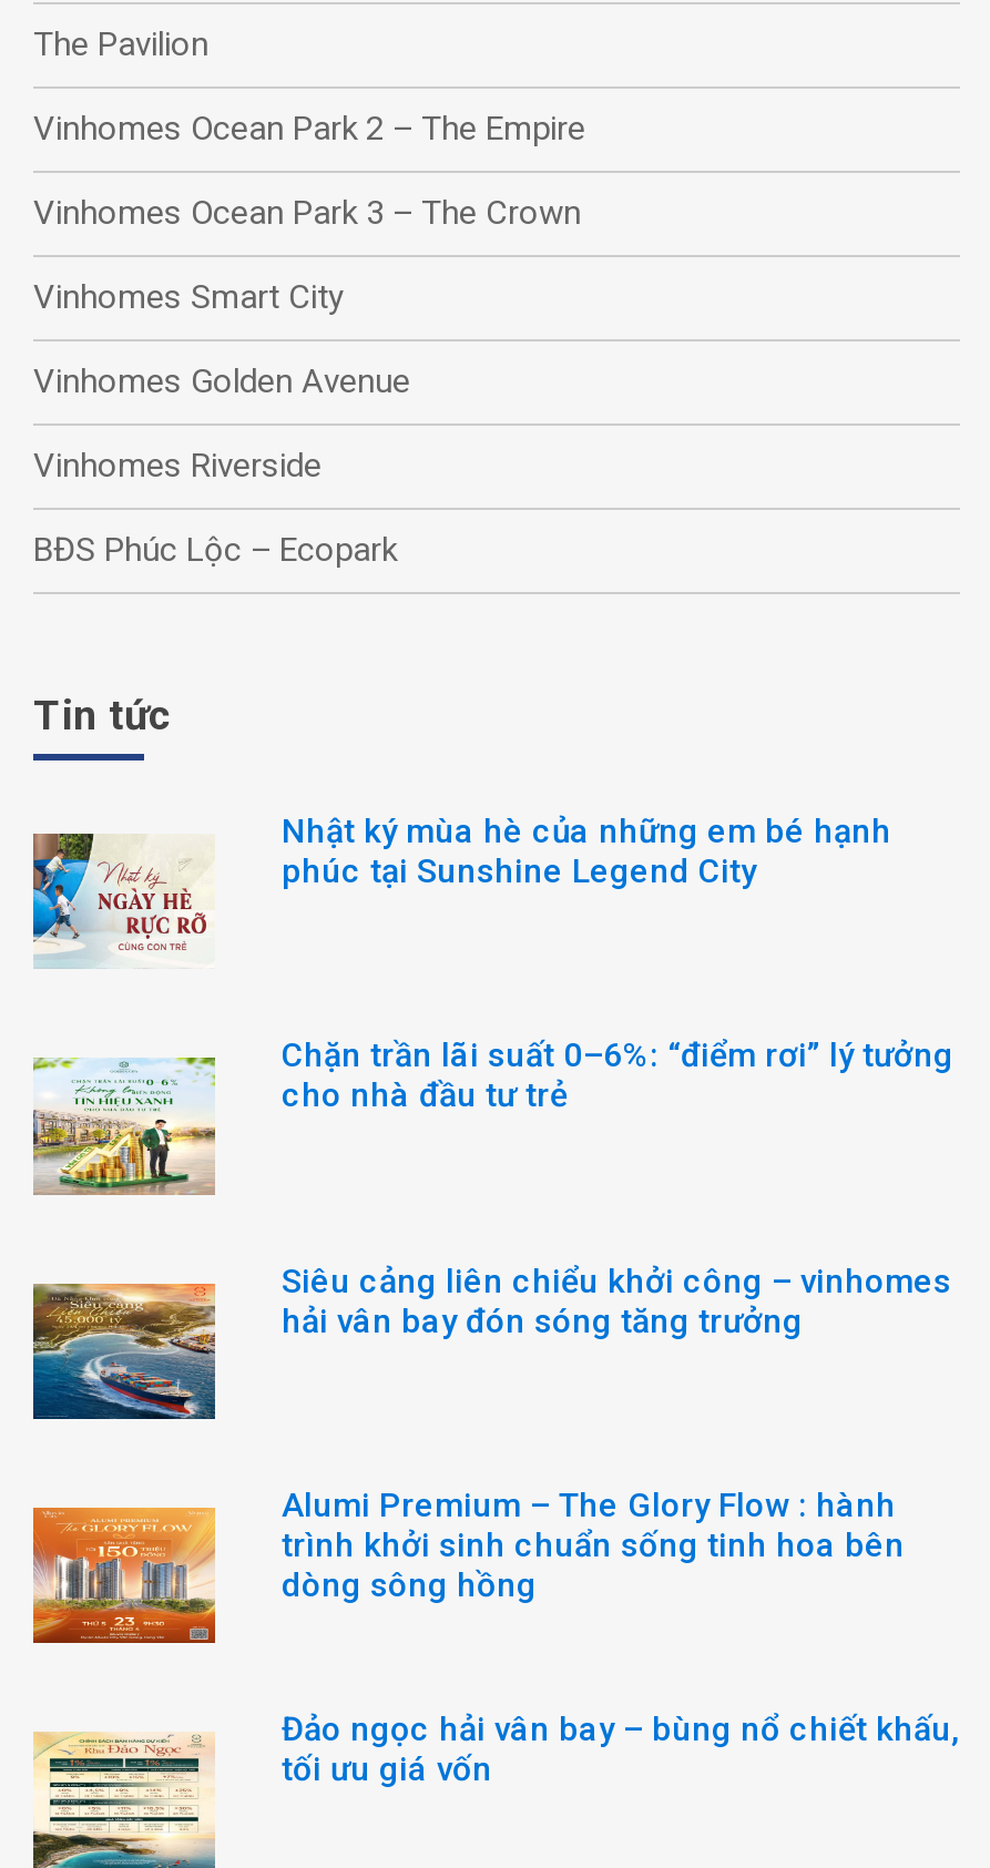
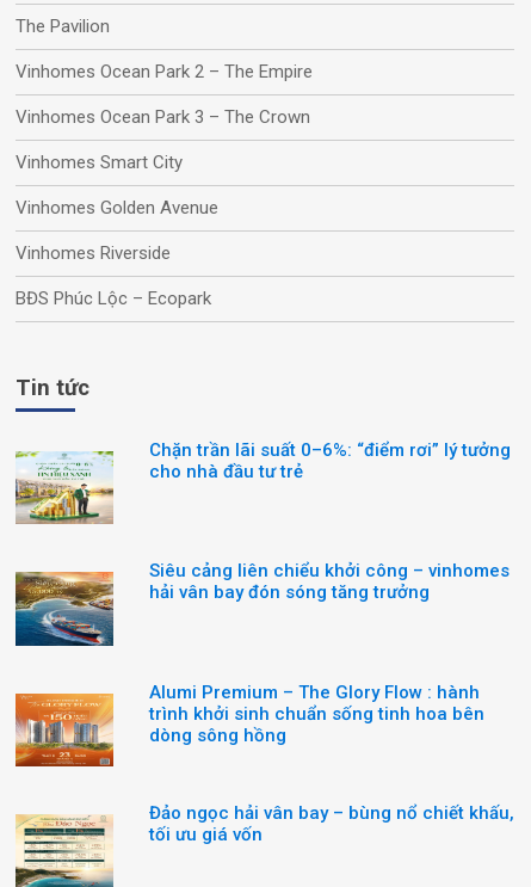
[31,811,891,969] [image] | Nhật ký mùa hè của những em bé hạnh | phúc tại Sunshine Legend City -> none

